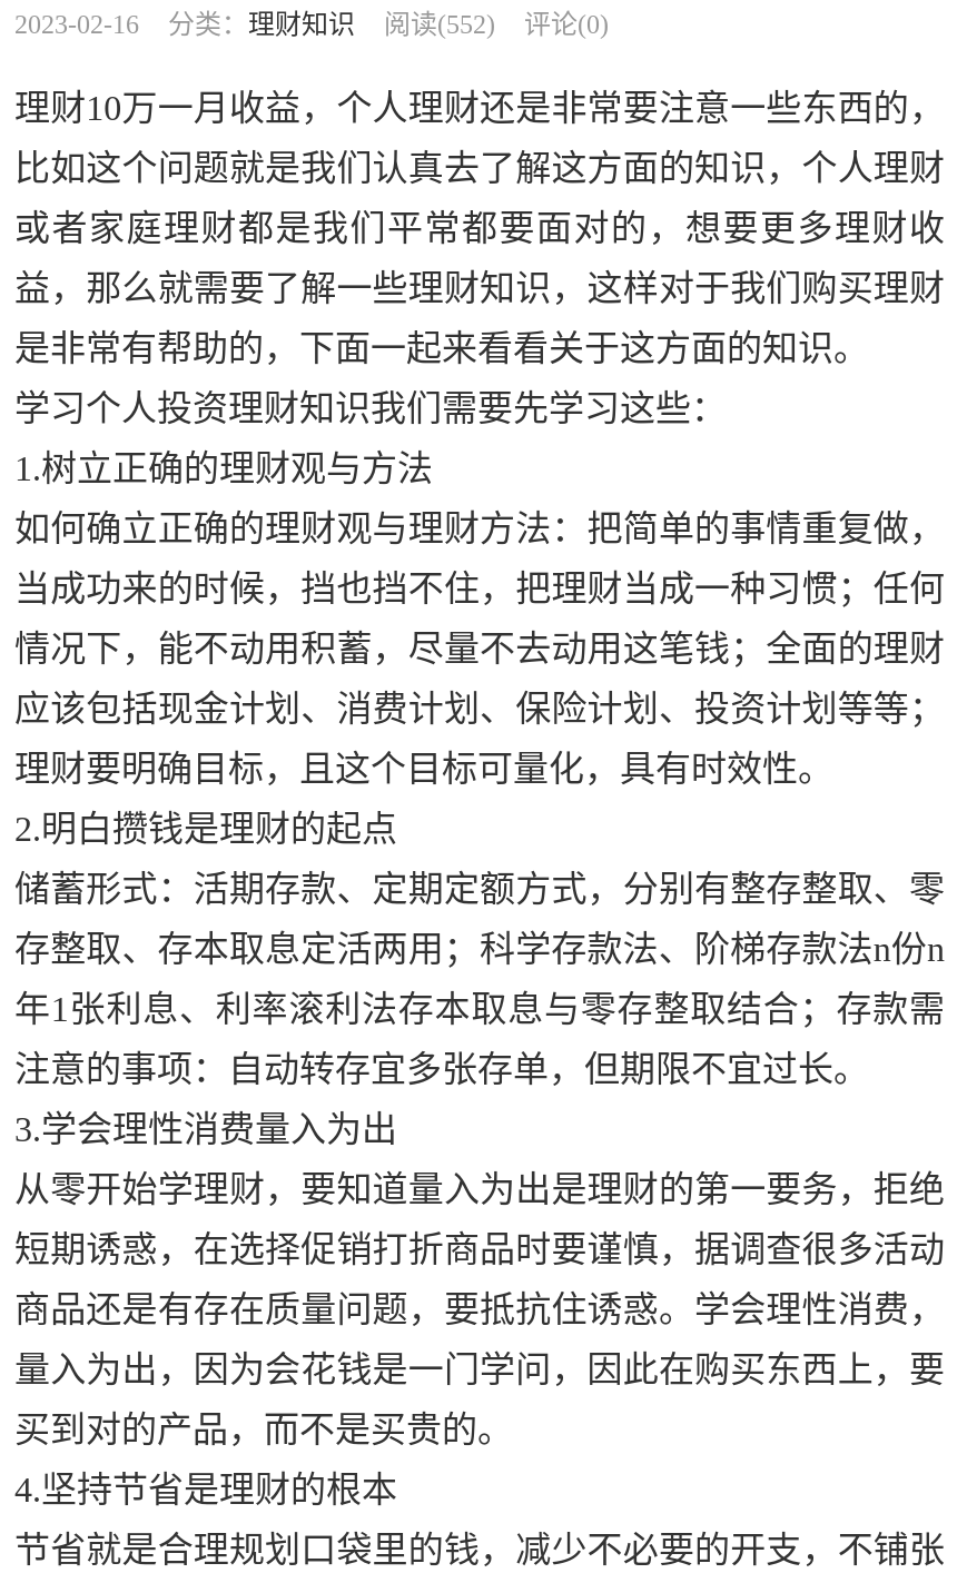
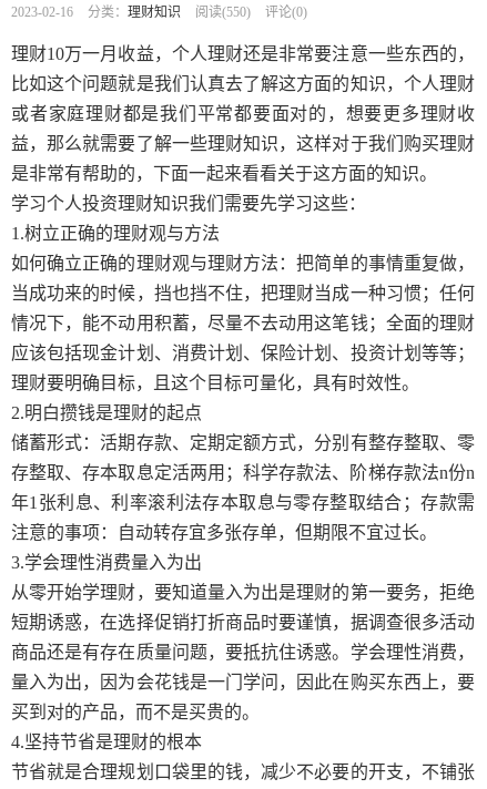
[14,9,609,40] 2023-02-16 分类：理财知识 阅读(552) 评论(0) -> [11,4,307,20] 2023-02-16 分类：理财知识 阅读(550) 评论(0)

